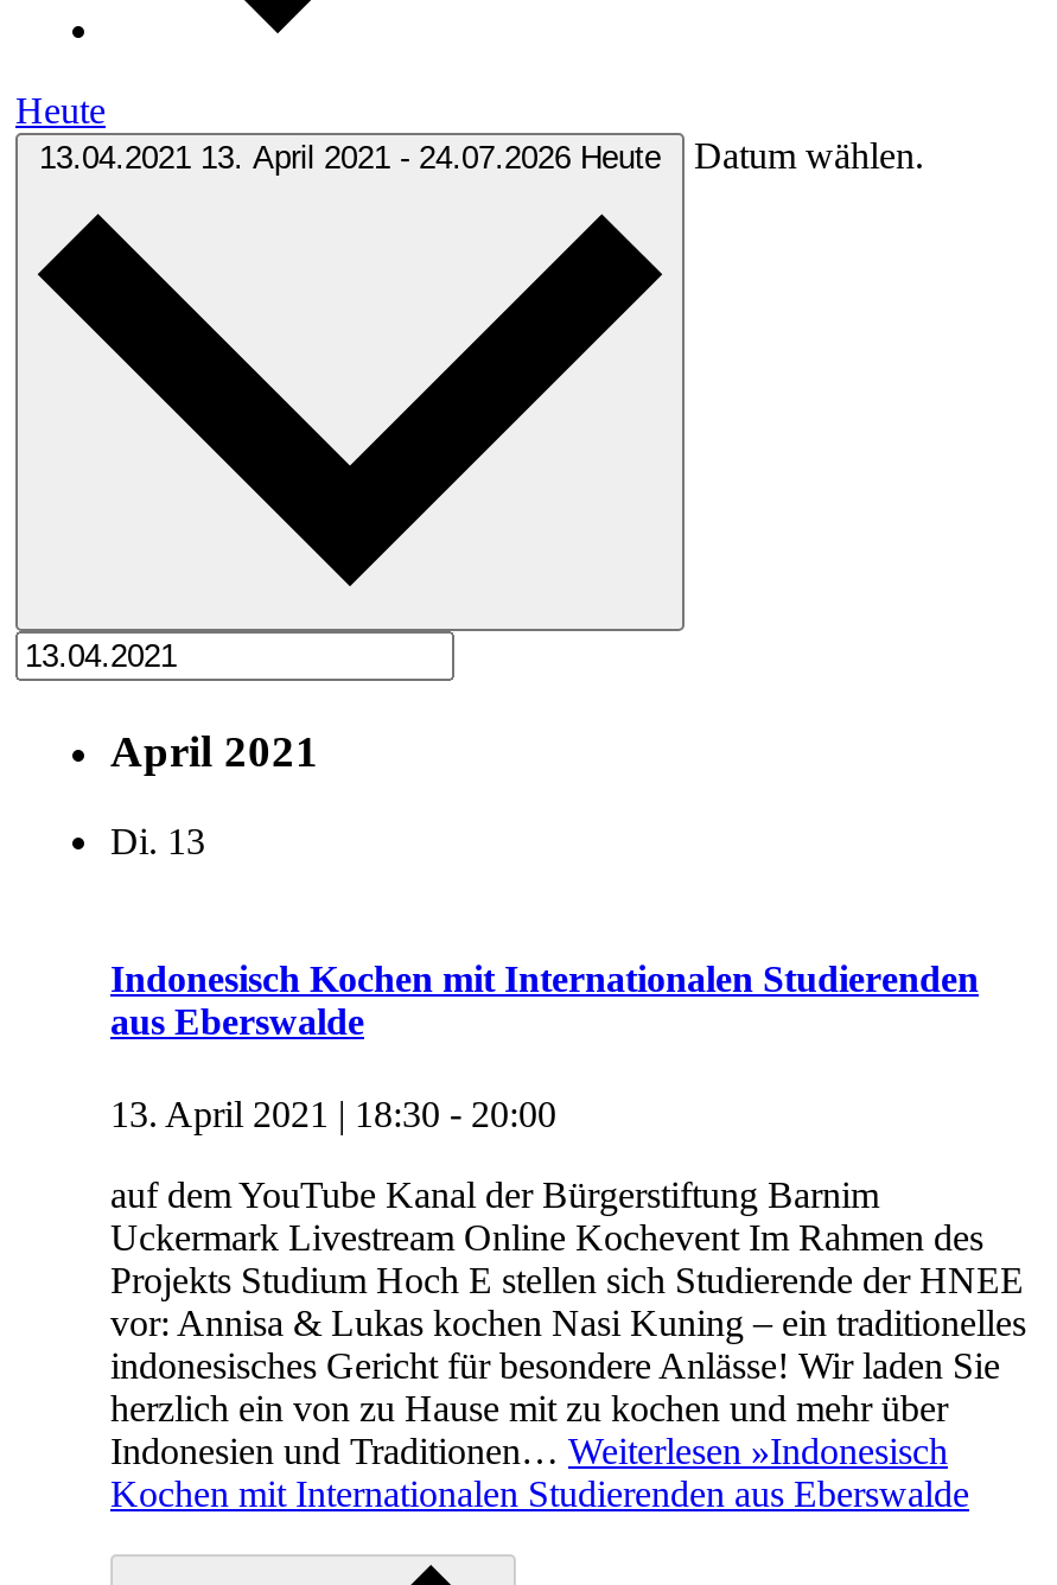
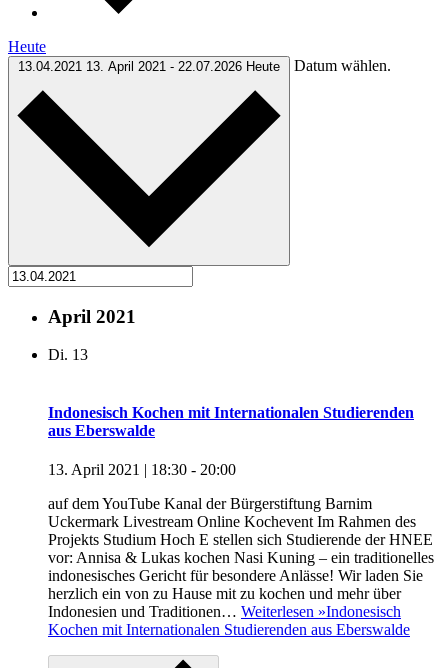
[39,135,924,175] 13.04.2021 13. April 2021 - 24.07.2026 Heute Datum wählen. -> [18,57,391,74] 13.04.2021 13. April 2021 - 22.07.2026 Heute Datum wählen.

